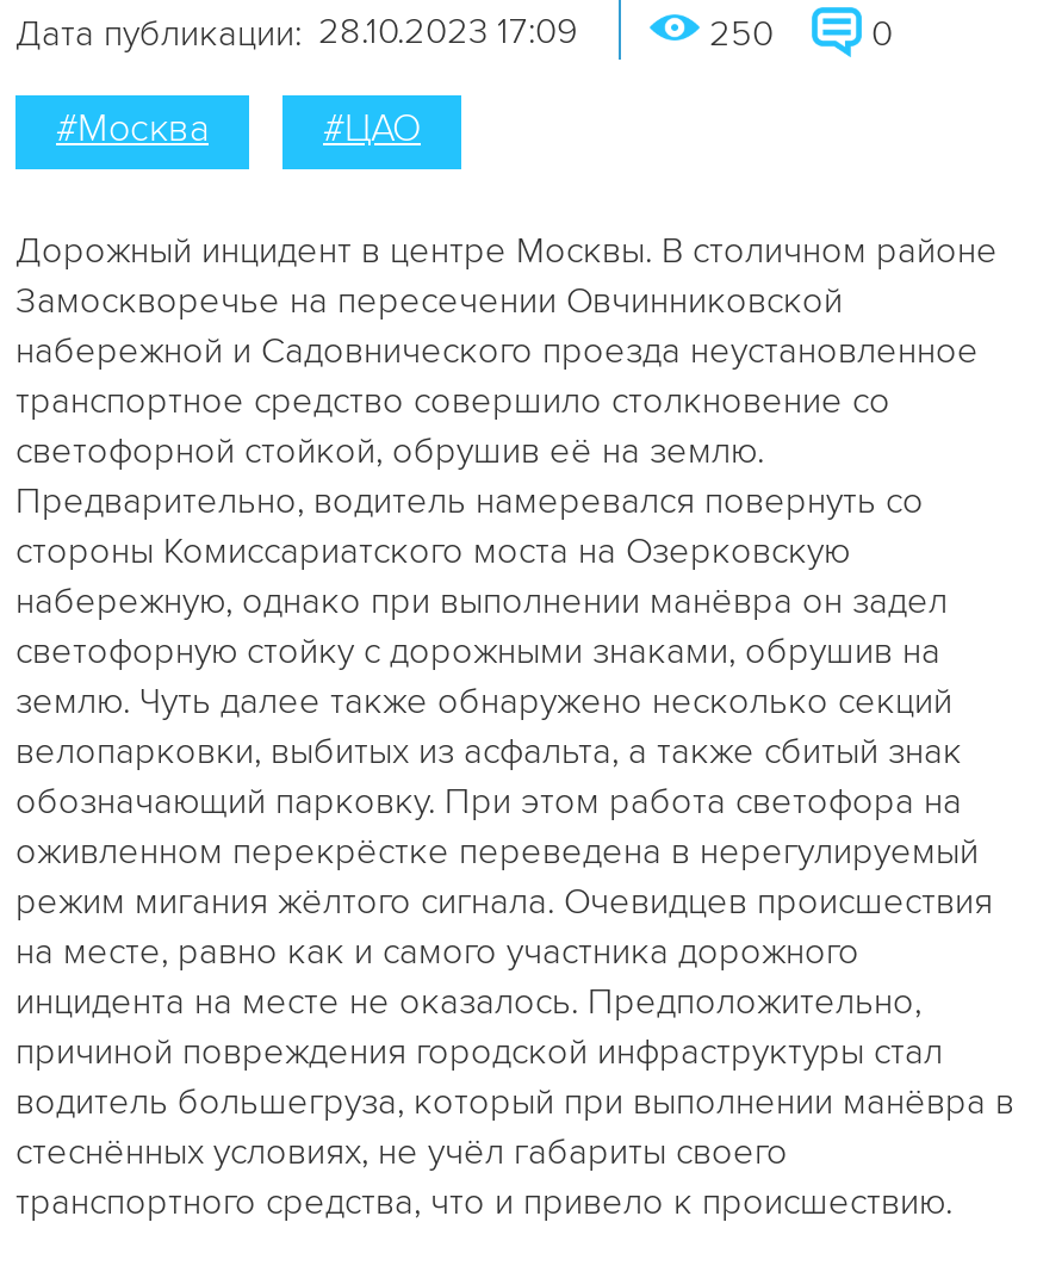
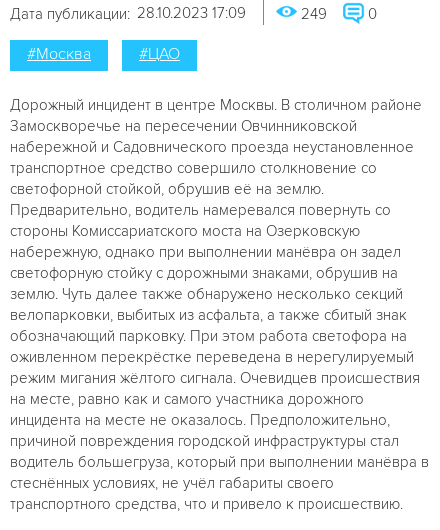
[709,11,774,54] 250 -> [301,5,327,23] 249

